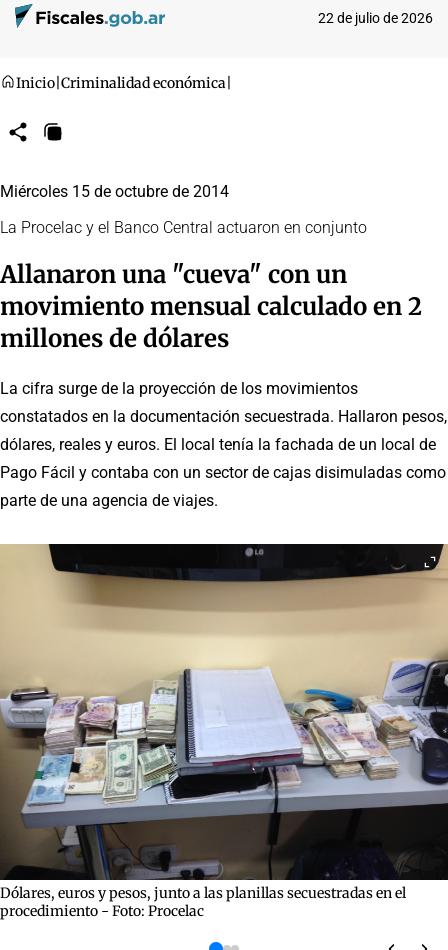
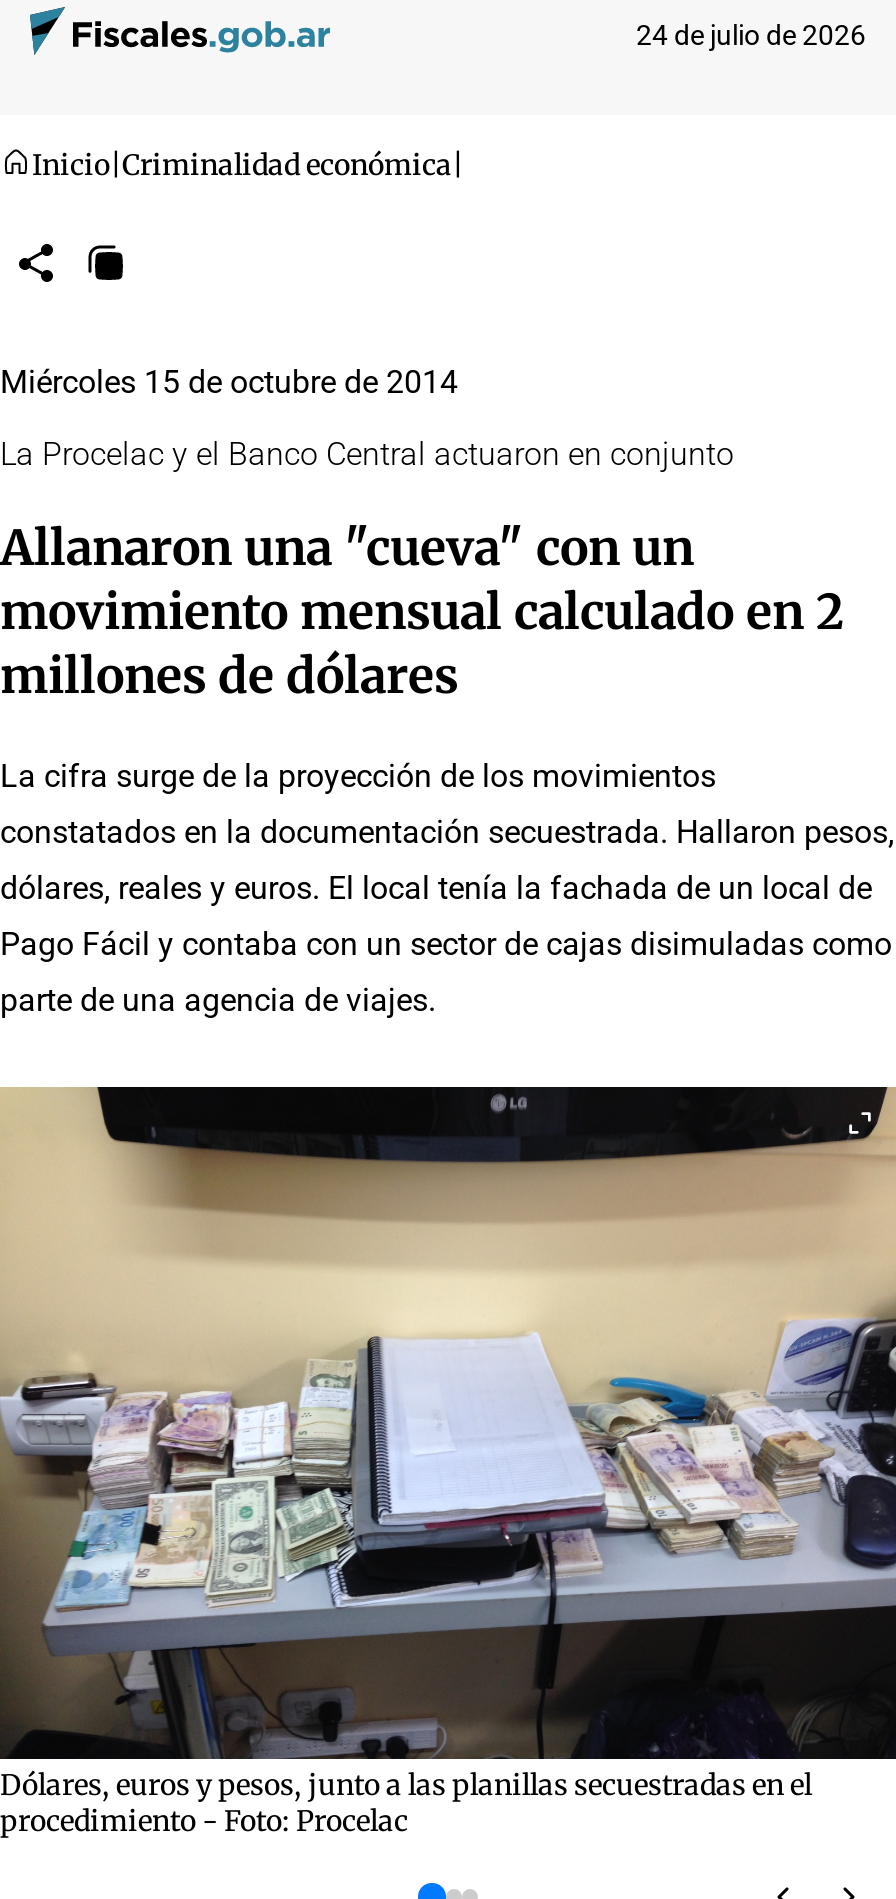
[318,10,433,26] 22 de julio de 2026 -> [636,19,866,51] 24 de julio de 2026

